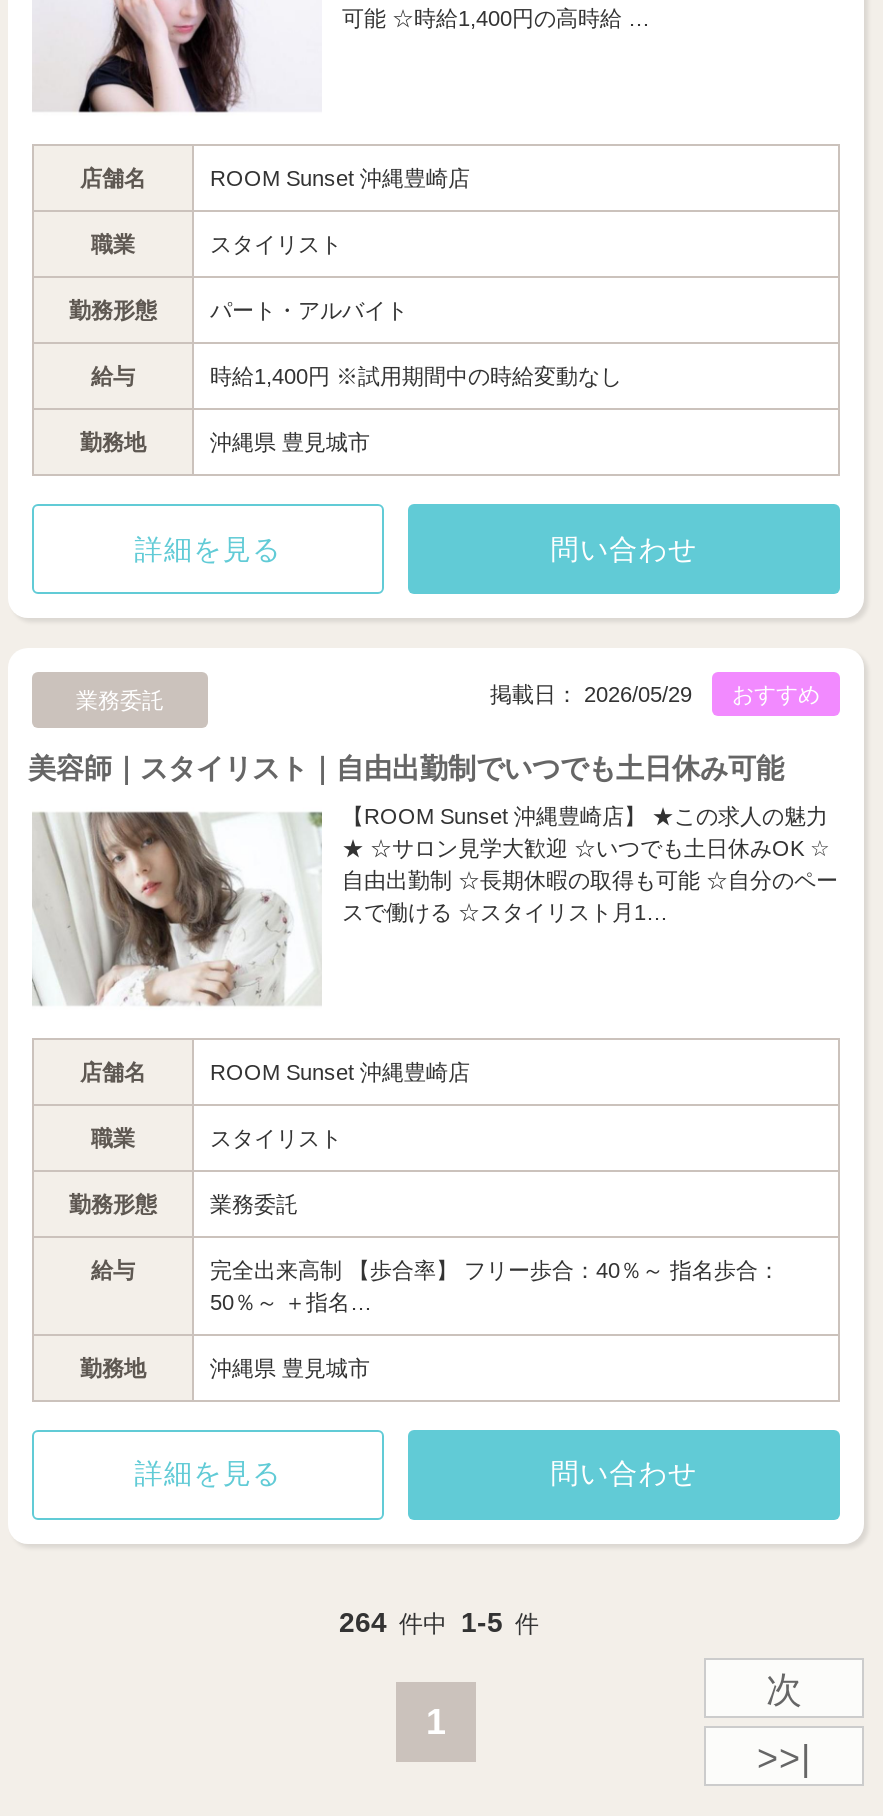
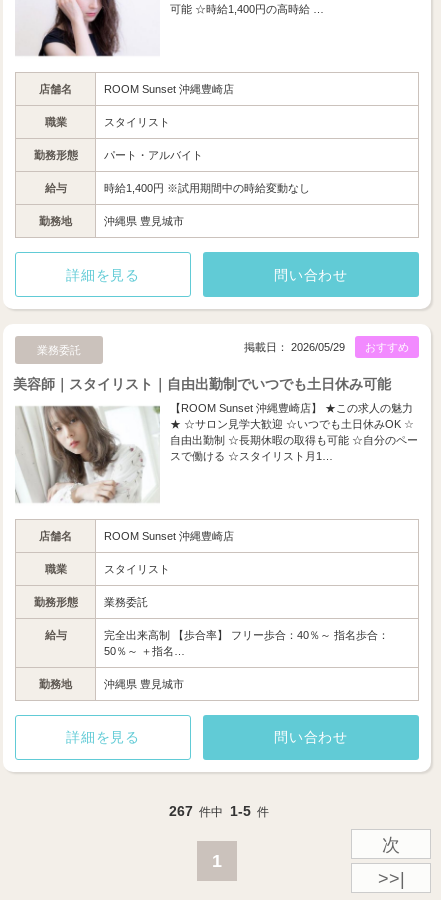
[339,1606,539,1638] 264 件中 1-5 件 -> [168,803,268,819] 267 件中 1-5 件

